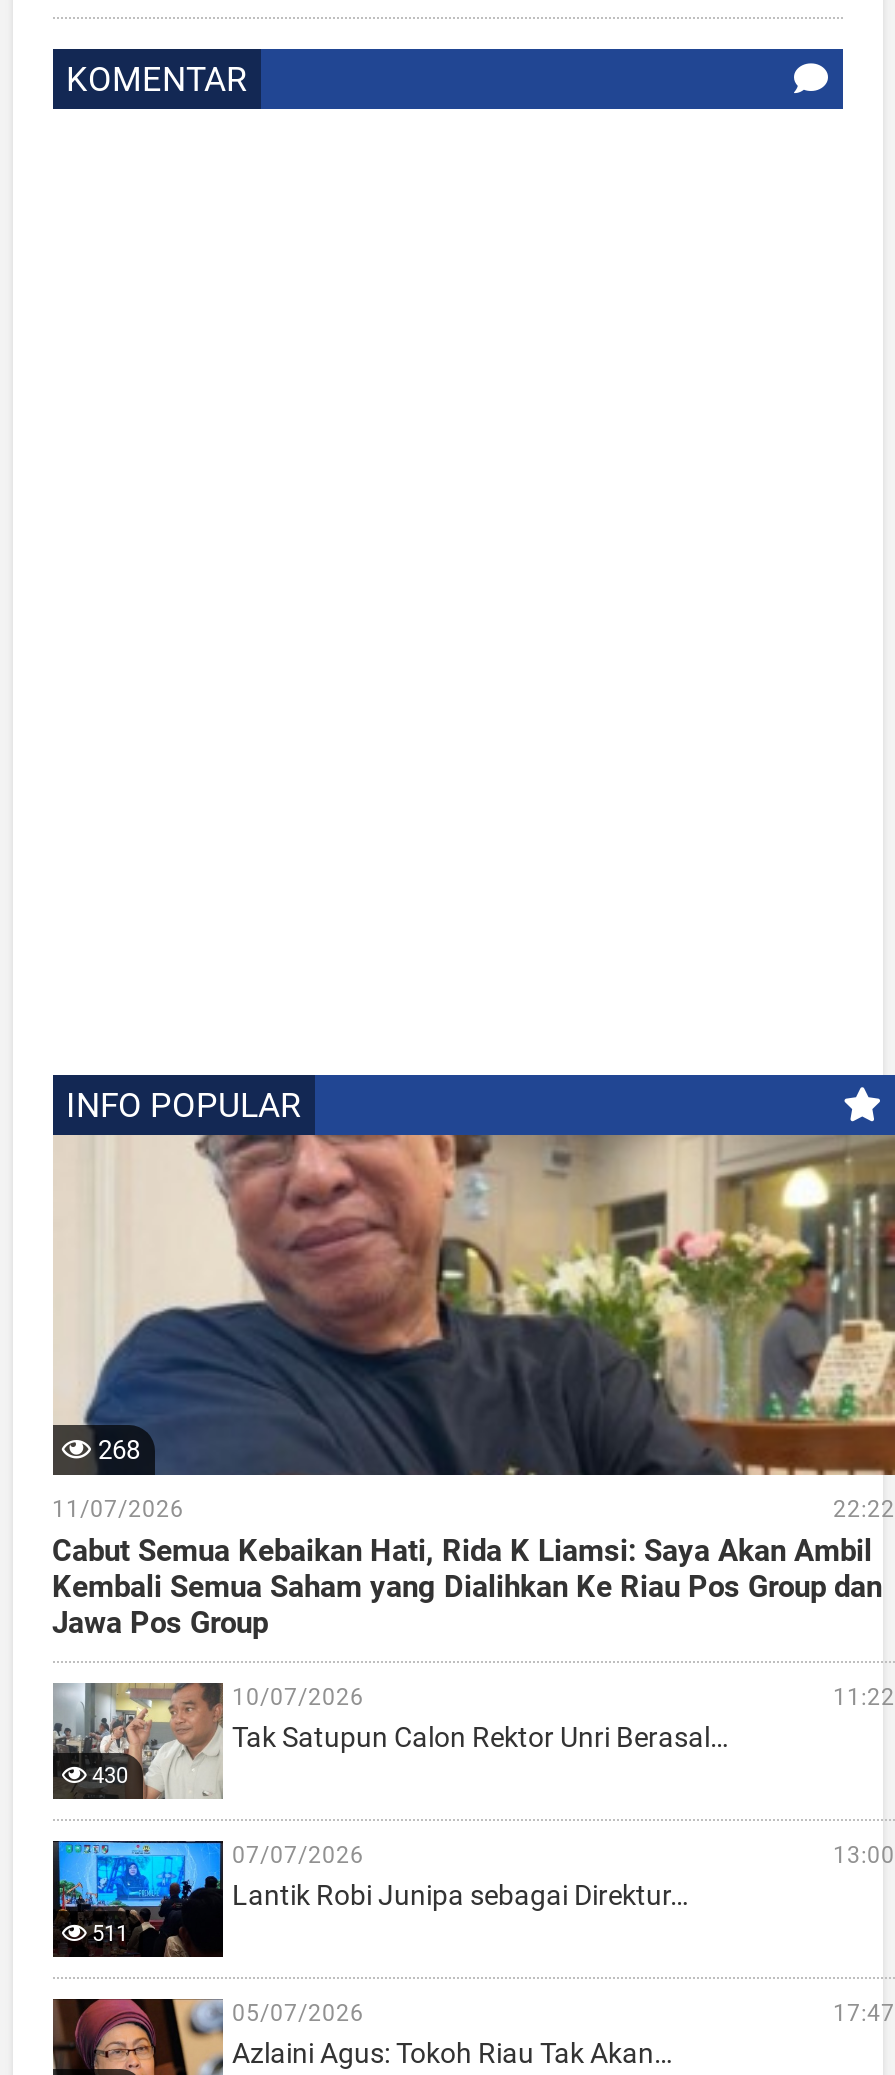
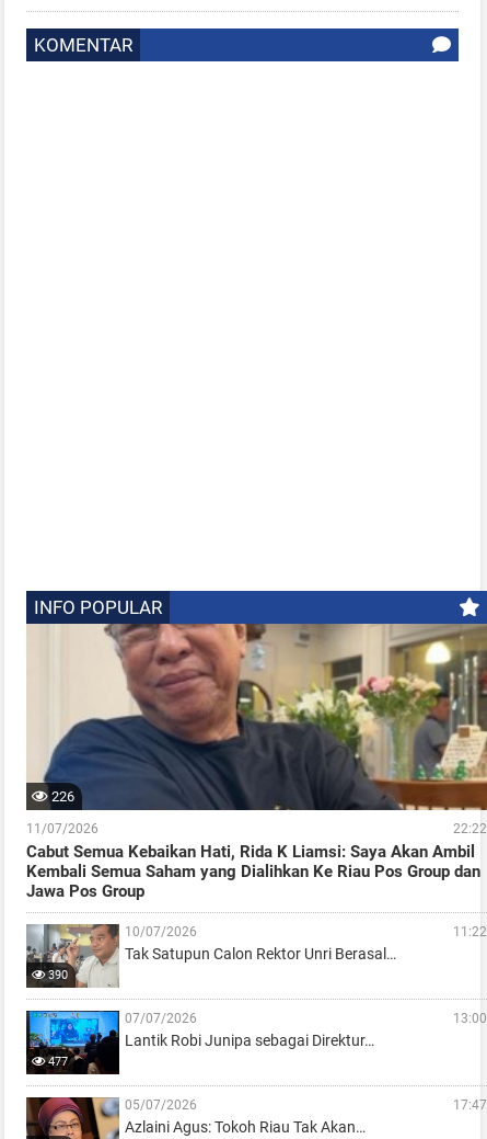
[92,1434,140,1464] 268 -> [48,788,74,804] 226
[86,1762,128,1788] 430 -> [44,968,67,982] 390
[86,1920,128,1946] 511 -> [44,1054,67,1069] 477

